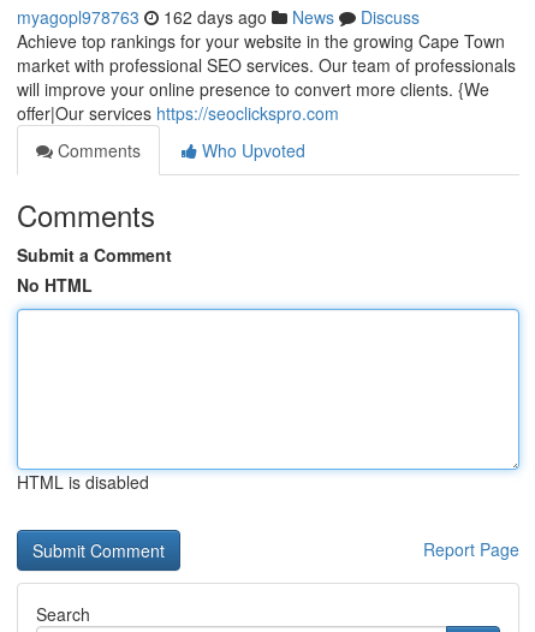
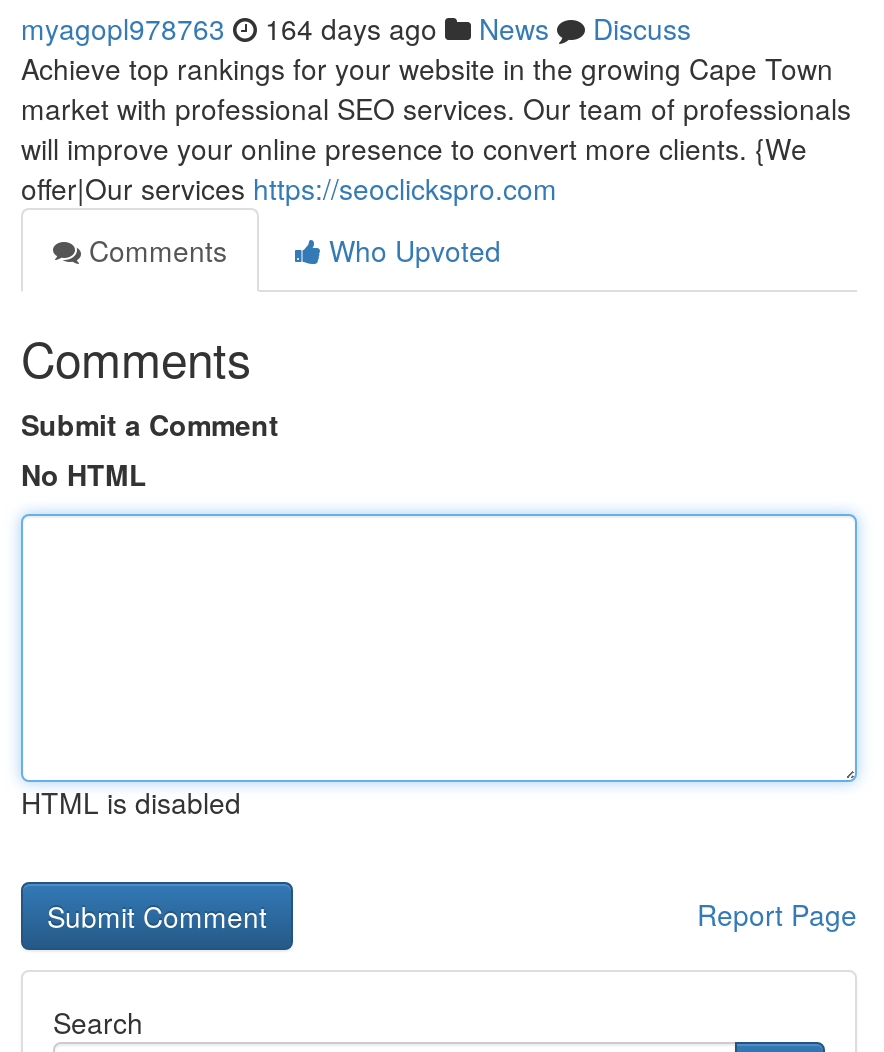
[17,5,420,29] myagopl978763 162 days ago News Discuss -> [21,8,691,48] myagopl978763 164 days ago News Discuss

